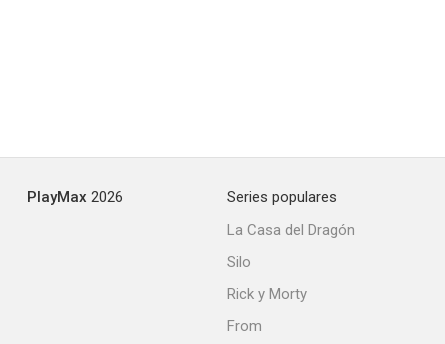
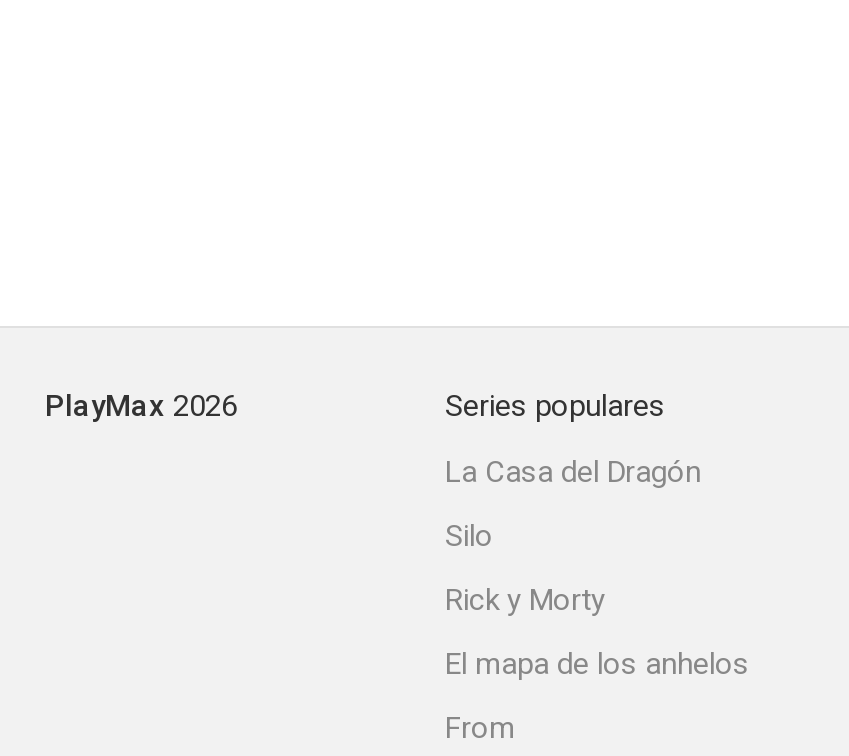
none -> [445,646,749,682] El mapa de los anhelos

